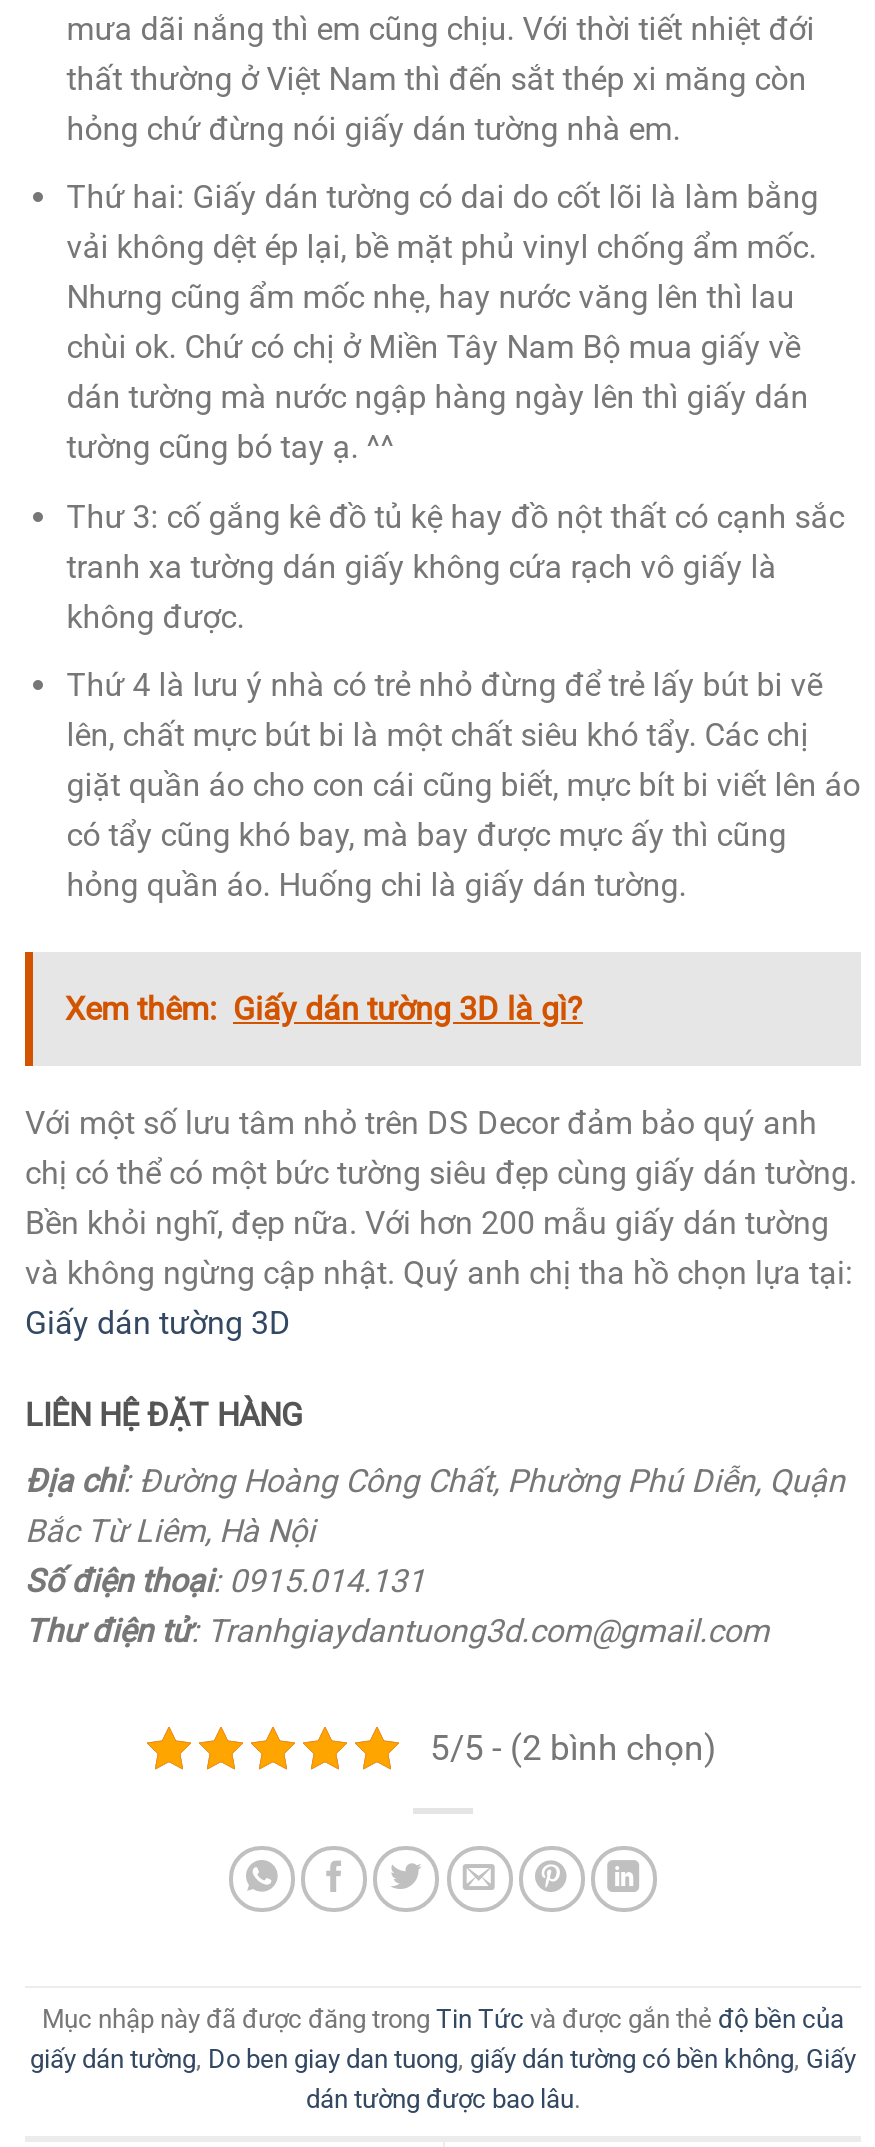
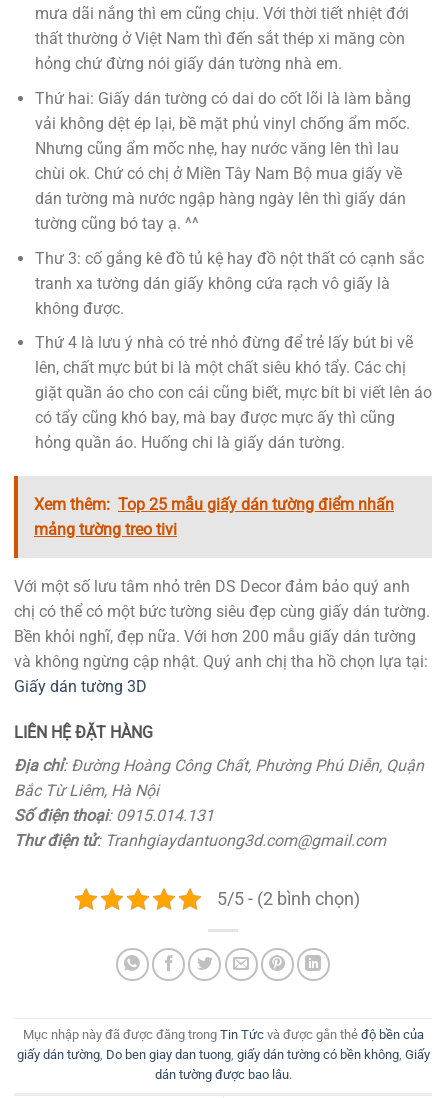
[65,990,583,1028] Xem thêm: Giấy dán tường 3D là gì? -> [34,495,394,539] Xem thêm: Top 25 mẫu giấy dán tường điểm nhấn | mảng tường treo tivi

